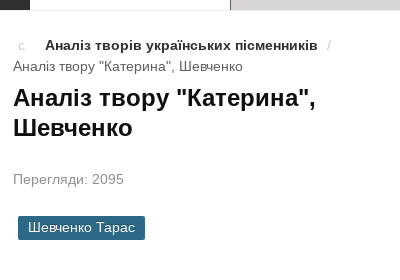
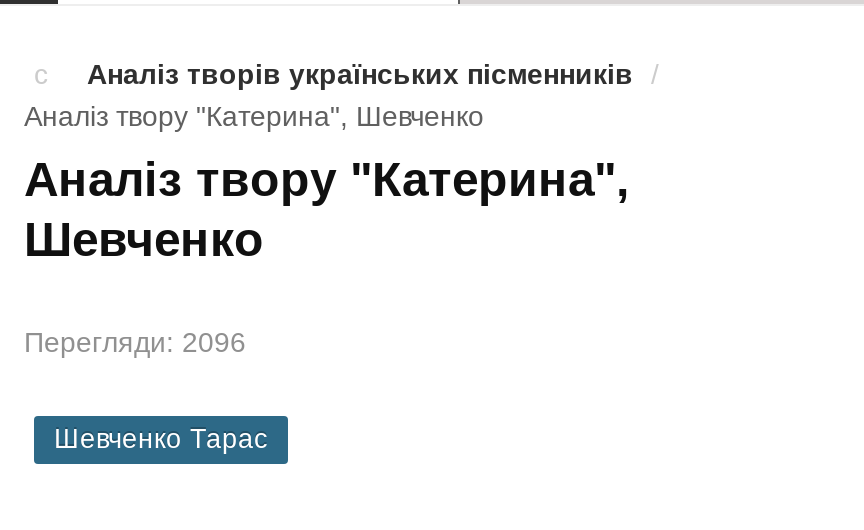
[13,171,124,187] Перегляди: 2095 -> [24,326,246,358] Перегляди: 2096

